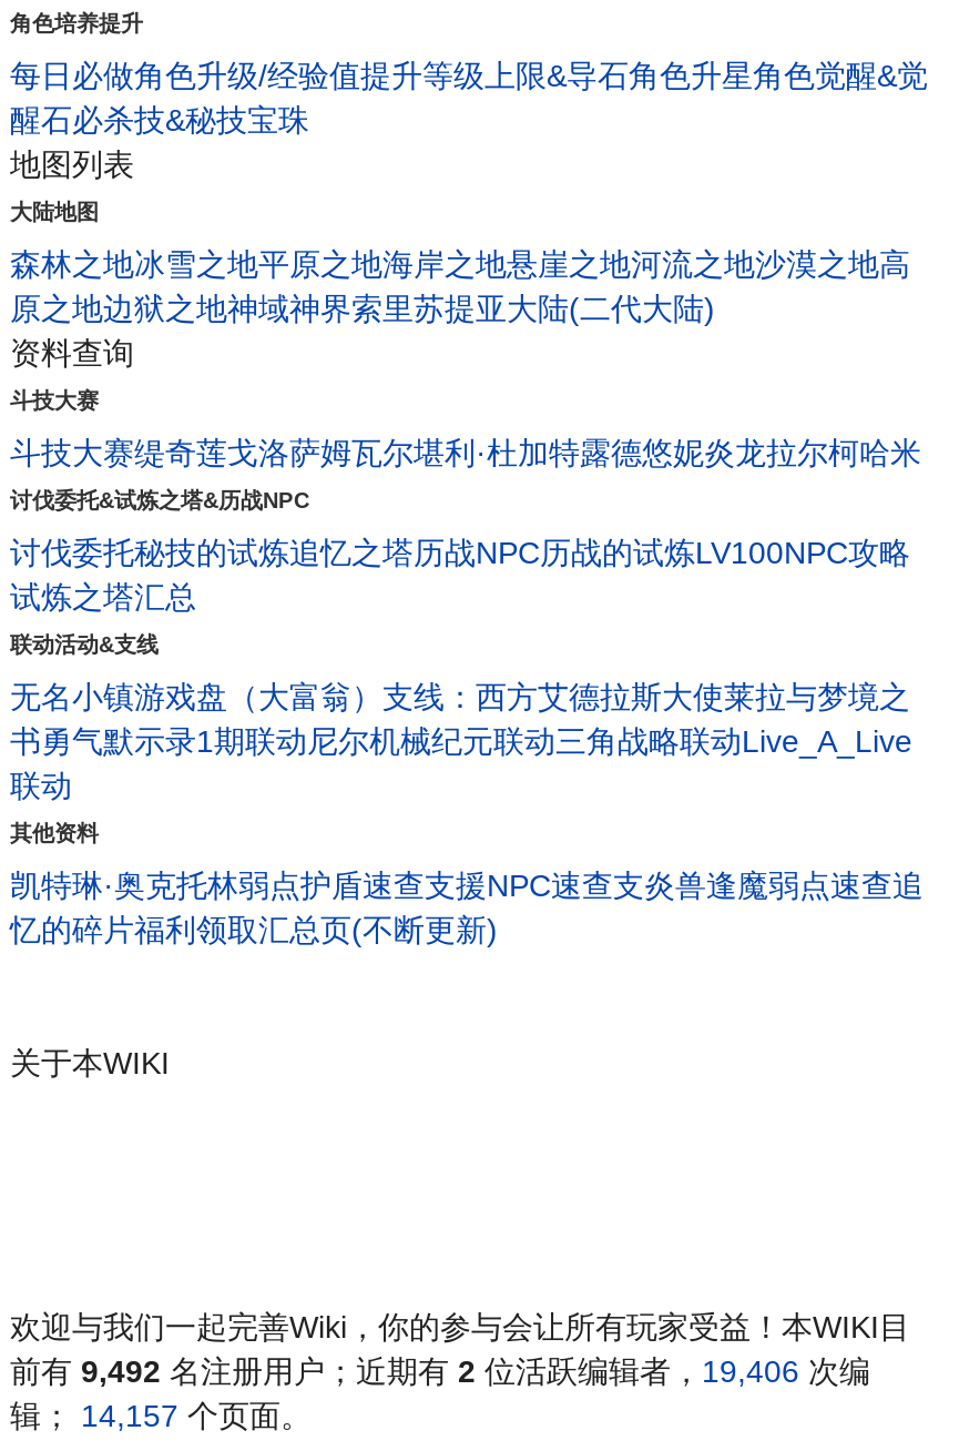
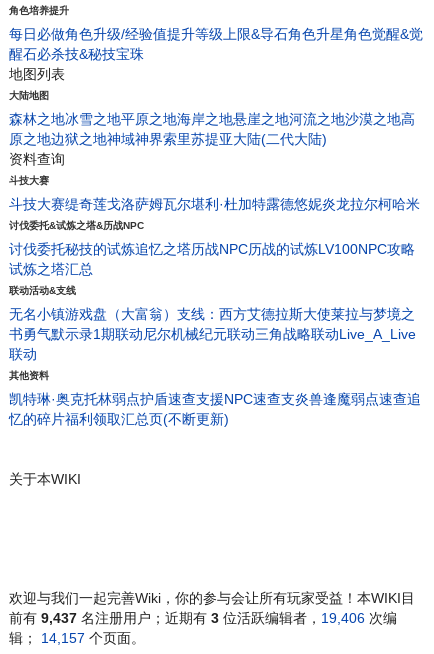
[10,1352,870,1388] 前有9,492名注册用户；近期有2位活跃编辑者，19,406次编 -> [9,610,397,626] 前有9,437名注册用户；近期有3位活跃编辑者，19,406次编

